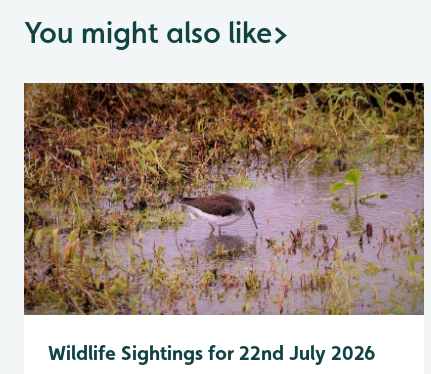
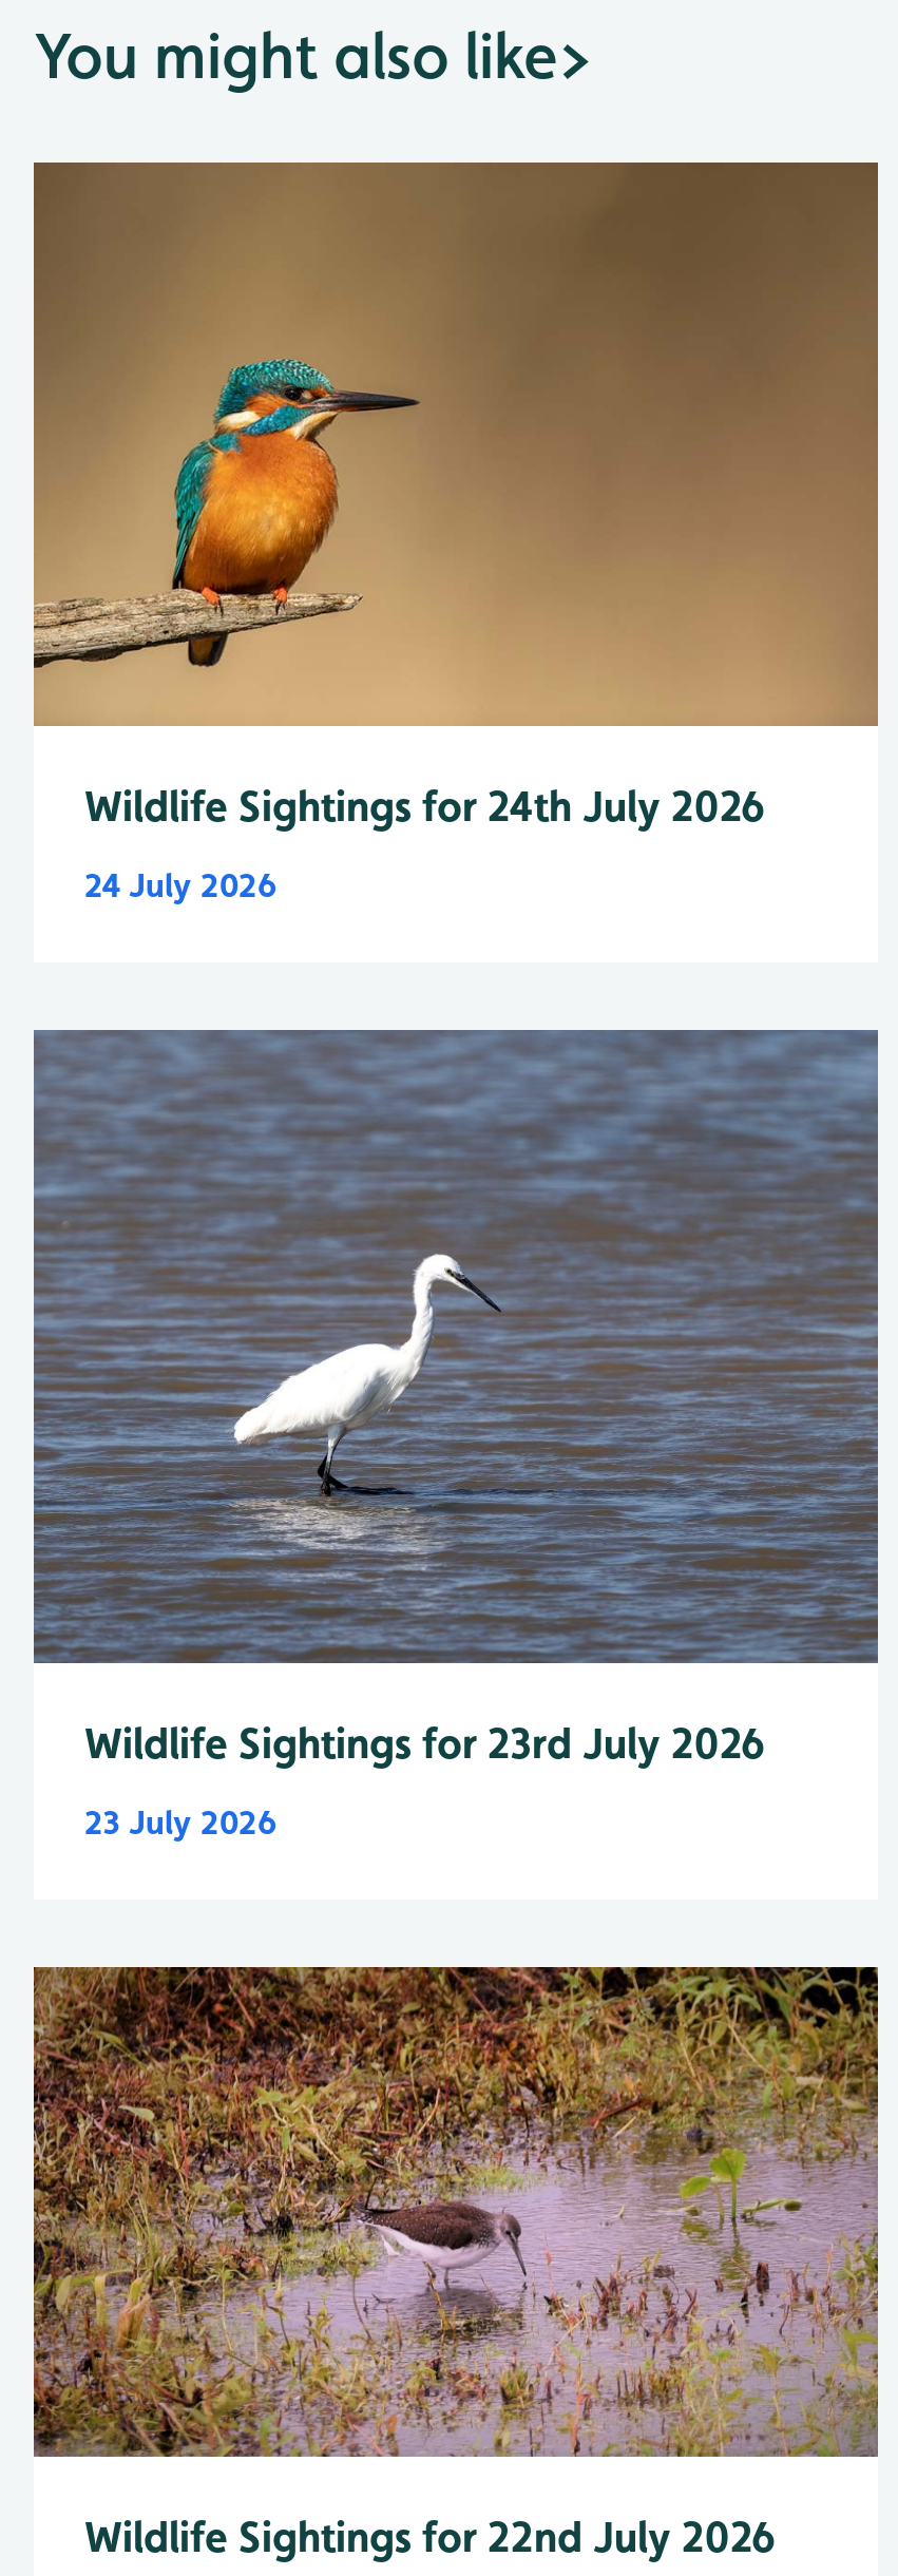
none -> [32,160,880,905] [image] | Wildlife Sightings for 24th July 2026 | 24 July 2026
none -> [32,1028,880,1842] [image] | Wildlife Sightings for 23rd July 2026 | 23 July 2026

